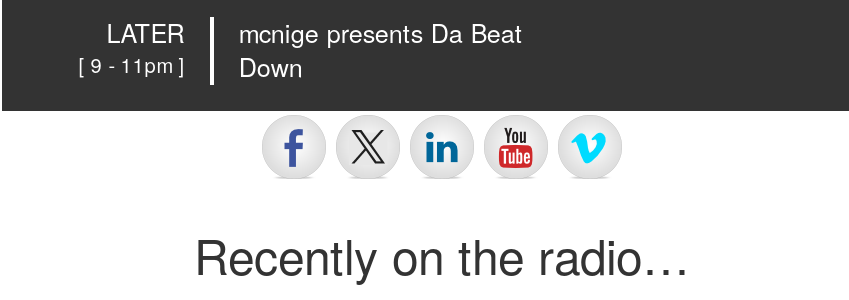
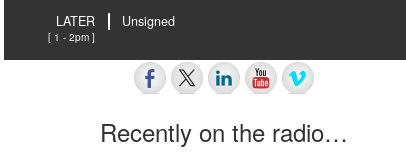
[239,15,523,85] mcnige presents Da Beat | Down -> [122,12,175,30] Unsigned
[78,49,184,79] [ 9 - 11pm ] -> [48,29,95,44] [ 1 - 2pm ]

